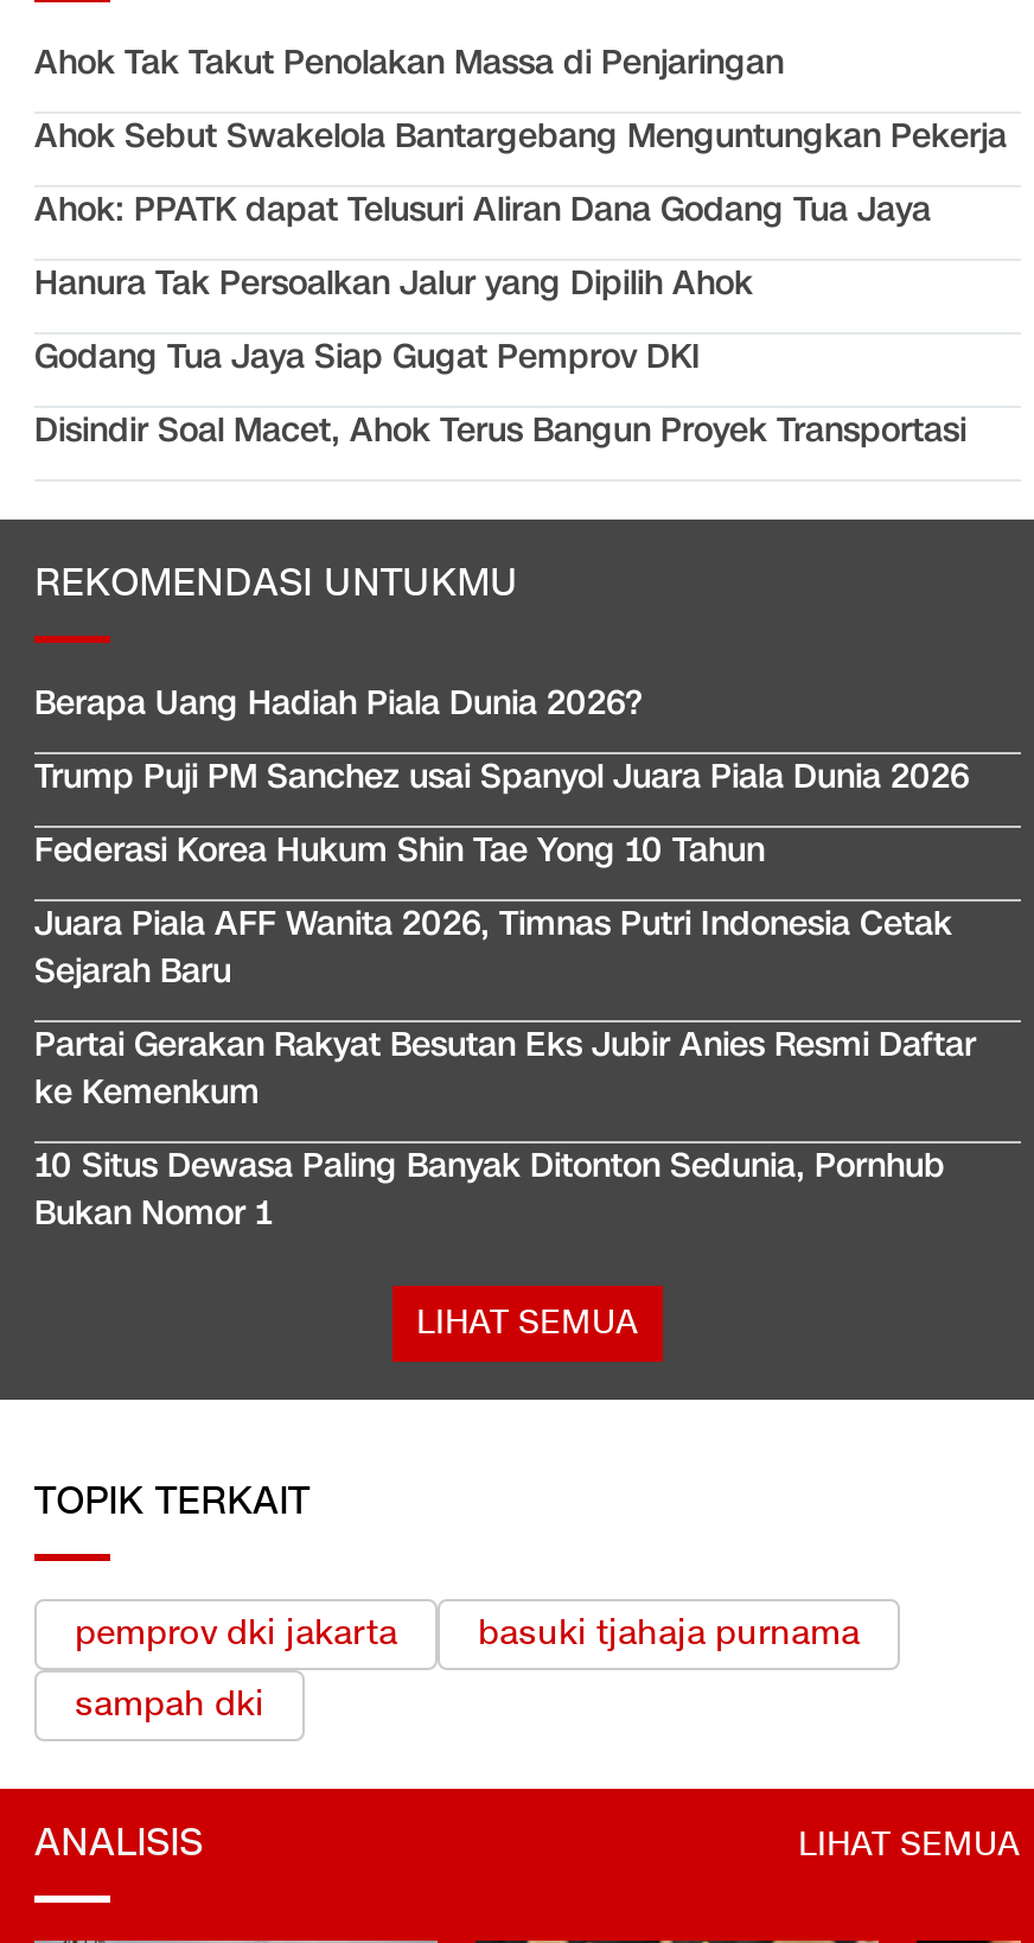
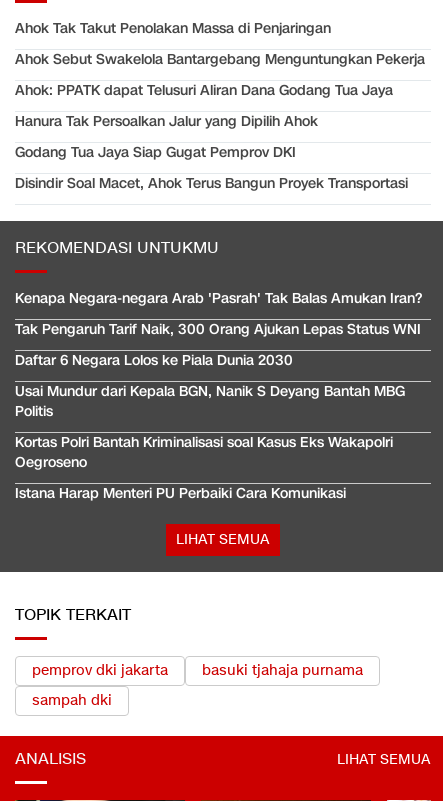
[34,682,642,727] Berapa Uang Hadiah Piala Dunia 2026? -> [15,289,422,308] Kenapa Negara-negara Arab 'Pasrah' Tak Balas Amukan Iran?
[34,755,969,800] Trump Puji PM Sanchez usai Spanyol Juara Piala Dunia 2026 -> [15,320,421,339] Tak Pengaruh Tarif Naik, 300 Orang Ajukan Lepas Status WNI
[34,829,765,874] Federasi Korea Hukum Shin Tae Yong 10 Tahun -> [15,351,293,370] Daftar 6 Negara Lolos ke Piala Dunia 2030
[34,902,952,995] Juara Piala AFF Wanita 2026, Timnas Putri Indonesia Cetak | Sejarah Baru -> [15,382,405,421] Usai Mundur dari Kepala BGN, Nanik S Deyang Bantah MBG | Politis
[34,1023,976,1116] Partai Gerakan Rakyat Besutan Eks Jubir Anies Resmi Daftar | ke Kemenkum -> [15,433,393,472] Kortas Polri Bantah Kriminalisasi soal Kasus Eks Wakapolri | Oegroseno
[34,1144,945,1237] 10 Situs Dewasa Paling Banyak Ditonton Sedunia, Pornhub | Bukan Nomor 1 -> [15,484,346,503] Istana Harap Menteri PU Perbaiki Cara Komunikasi

